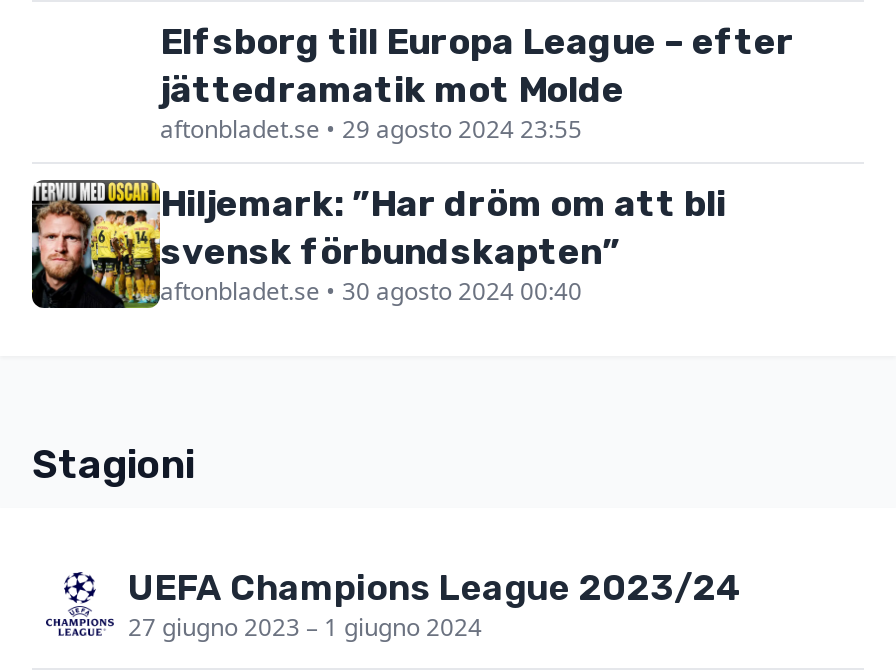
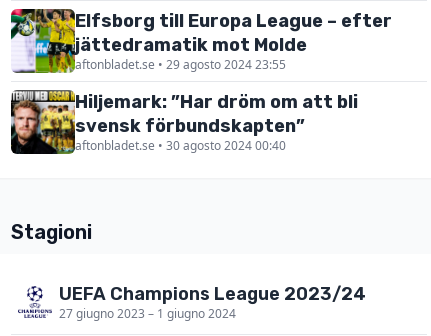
none -> [10,8,72,74] [image]

